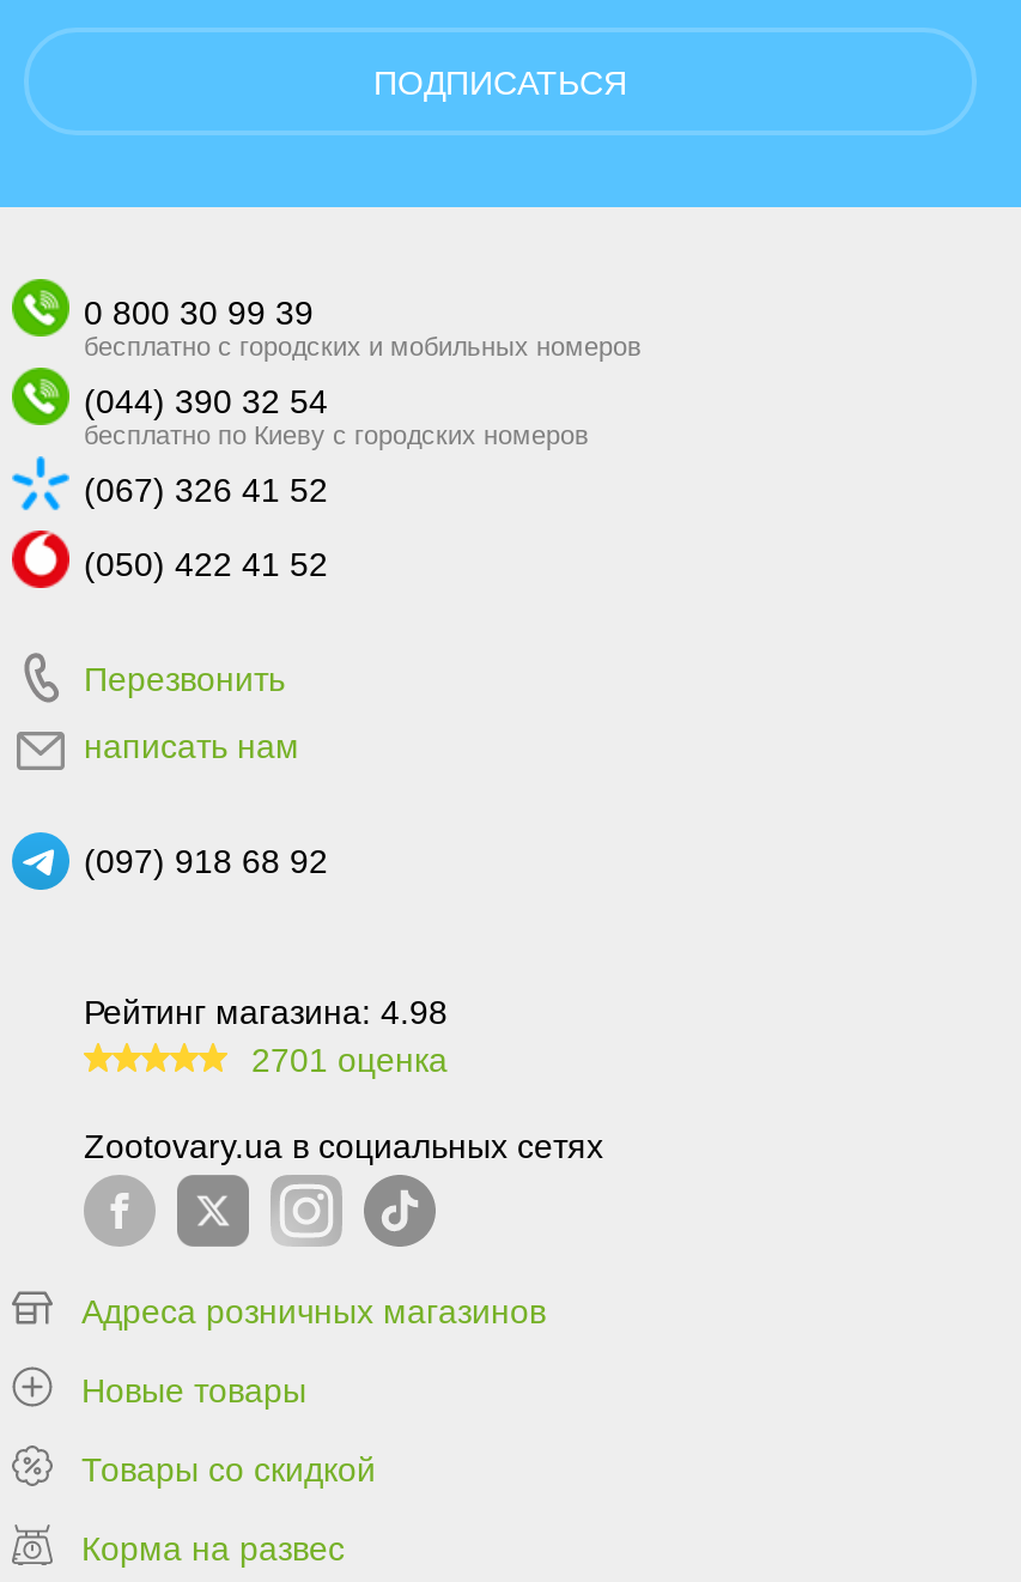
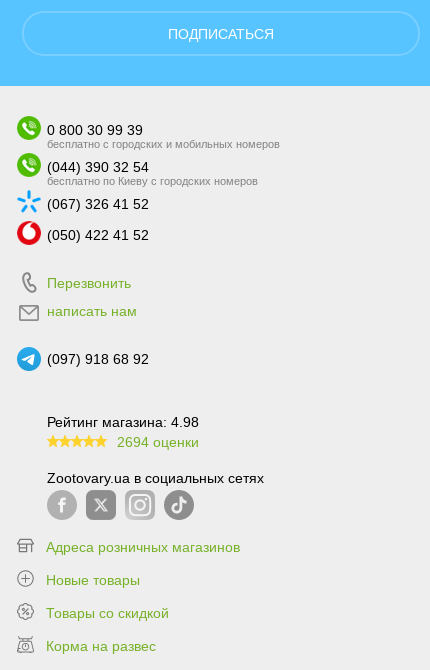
[251,1041,448,1079] 2701 оценка -> [117,434,199,450] 2694 оценки

